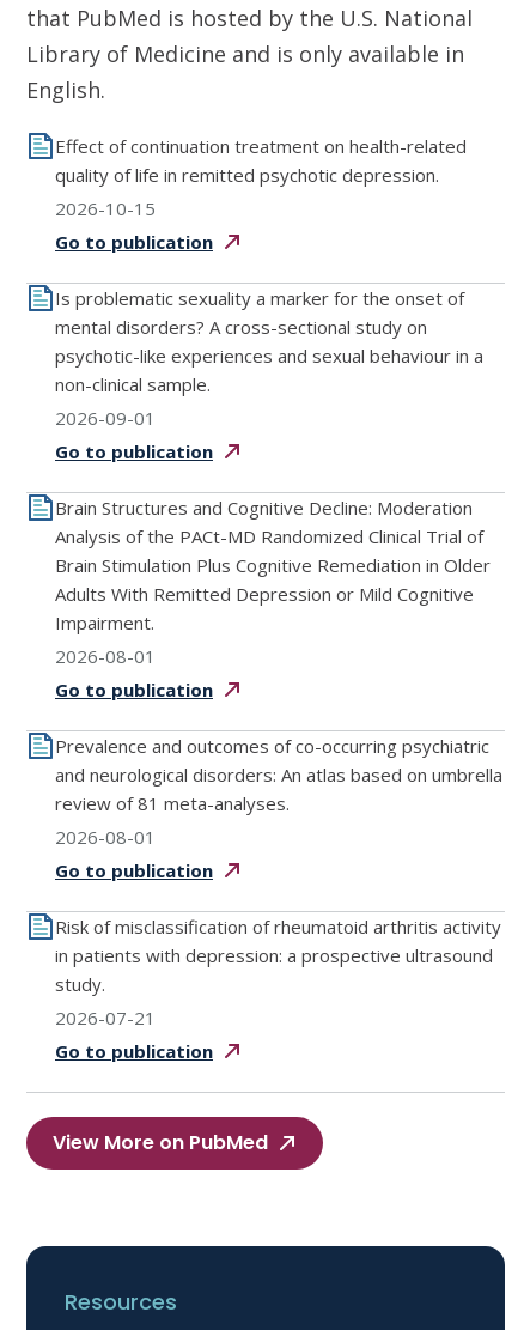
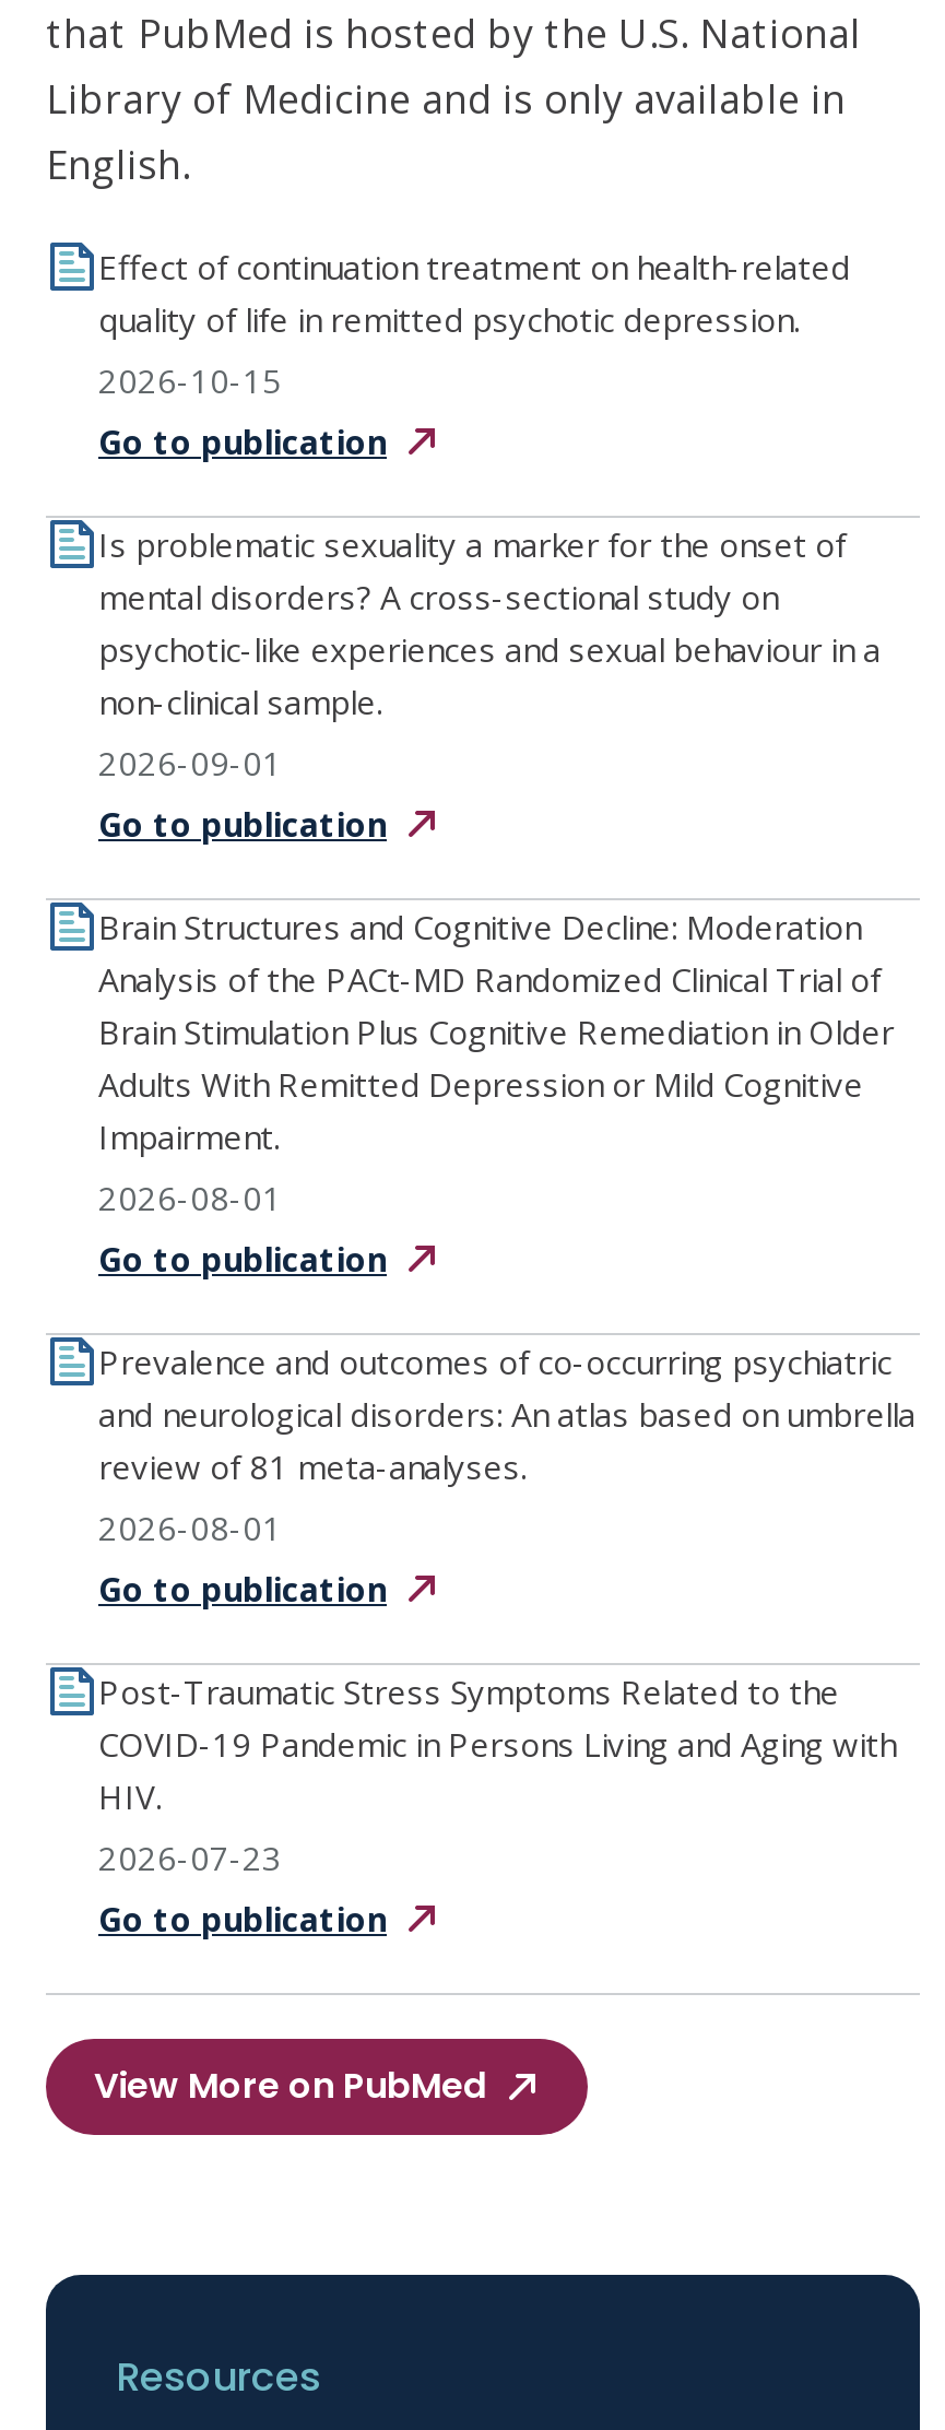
[55,915,501,1030] Risk of misclassification of rheumatoid arthritis activity | in patients with depression: a prospective ultrasound | study. | 2026-07-21 -> [98,1670,896,1879] Post-Traumatic Stress Symptoms Related to the | COVID-19 Pandemic in Persons Living and Aging with | HIV. | 2026-07-23

